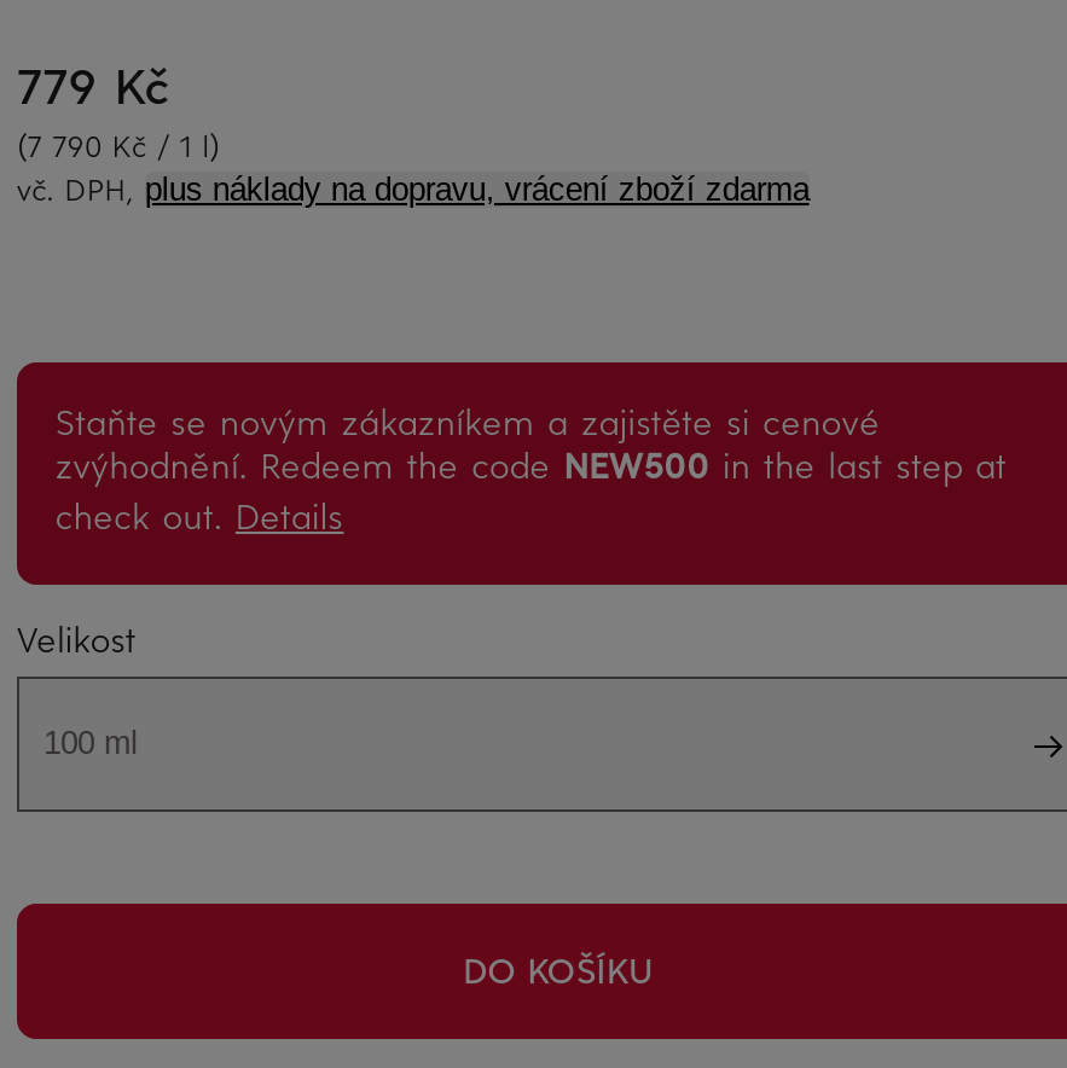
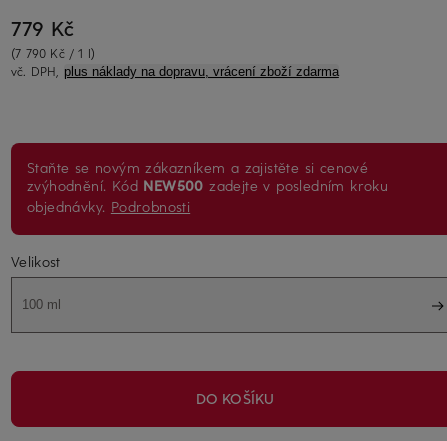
[56,442,1007,539] zvýhodnění. Redeem the code NEW500 in the last step at | check out. Details -> [27,176,388,216] zvýhodnění. Kód NEW500 zadejte v posledním kroku | objednávky. Podrobnosti

